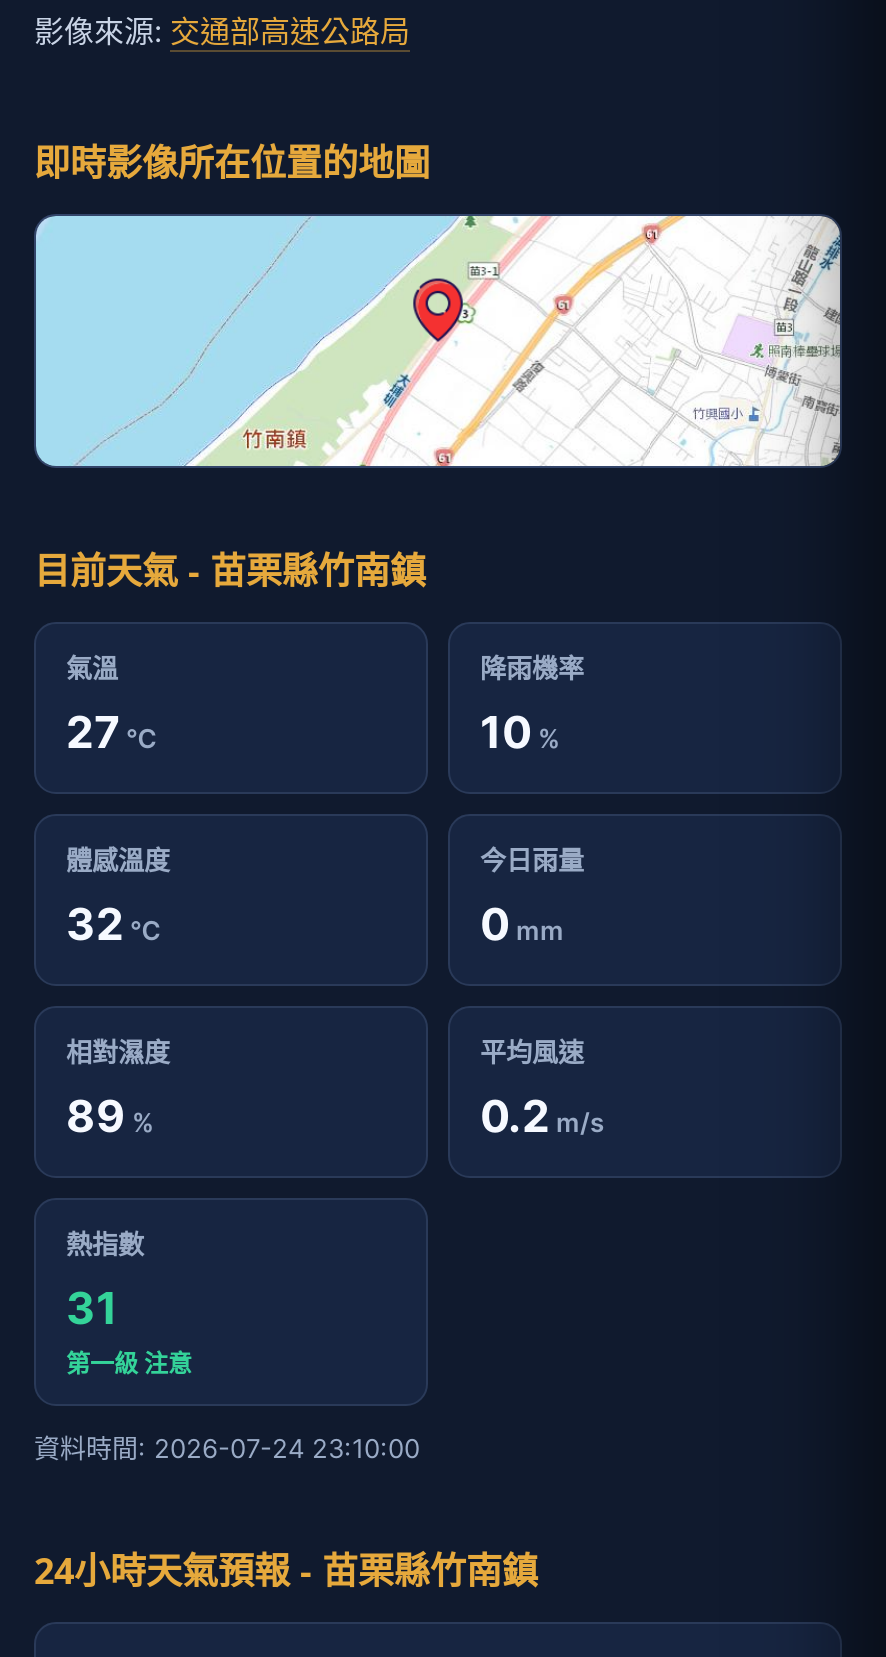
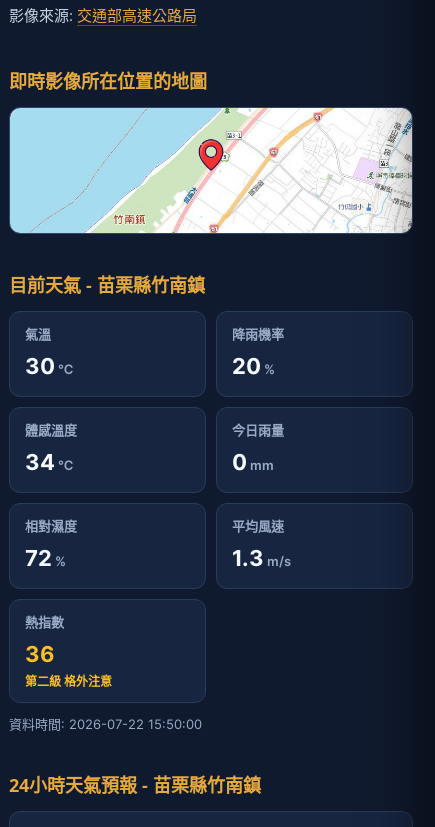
[66,707,156,759] 27 ℃ -> [25,353,73,379] 30 ℃
[480,707,560,759] 10% -> [232,353,275,379] 20%
[66,899,160,951] 32 ℃ -> [25,449,73,475] 34 ℃
[66,1091,154,1143] 89% -> [25,545,66,571] 72%
[480,1091,604,1143] 0.2 m/s -> [232,545,291,571] 1.3 m/s
[66,1283,192,1379] 31 | 第一級 注意 -> [25,641,112,689] 36 | 第二級 格外注意
[34,1433,420,1465] 資料時間: 2026-07-24 23:10:00 -> [9,716,202,732] 資料時間: 2026-07-22 15:50:00

